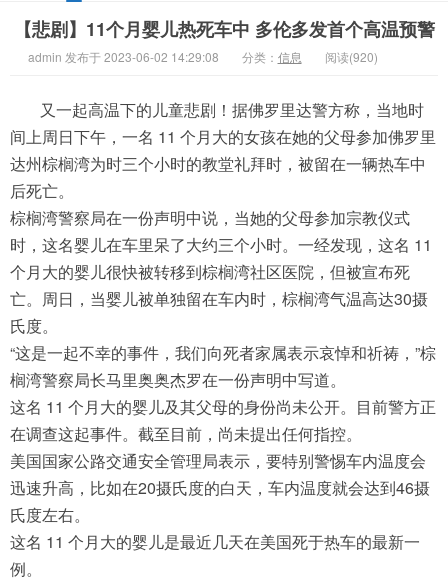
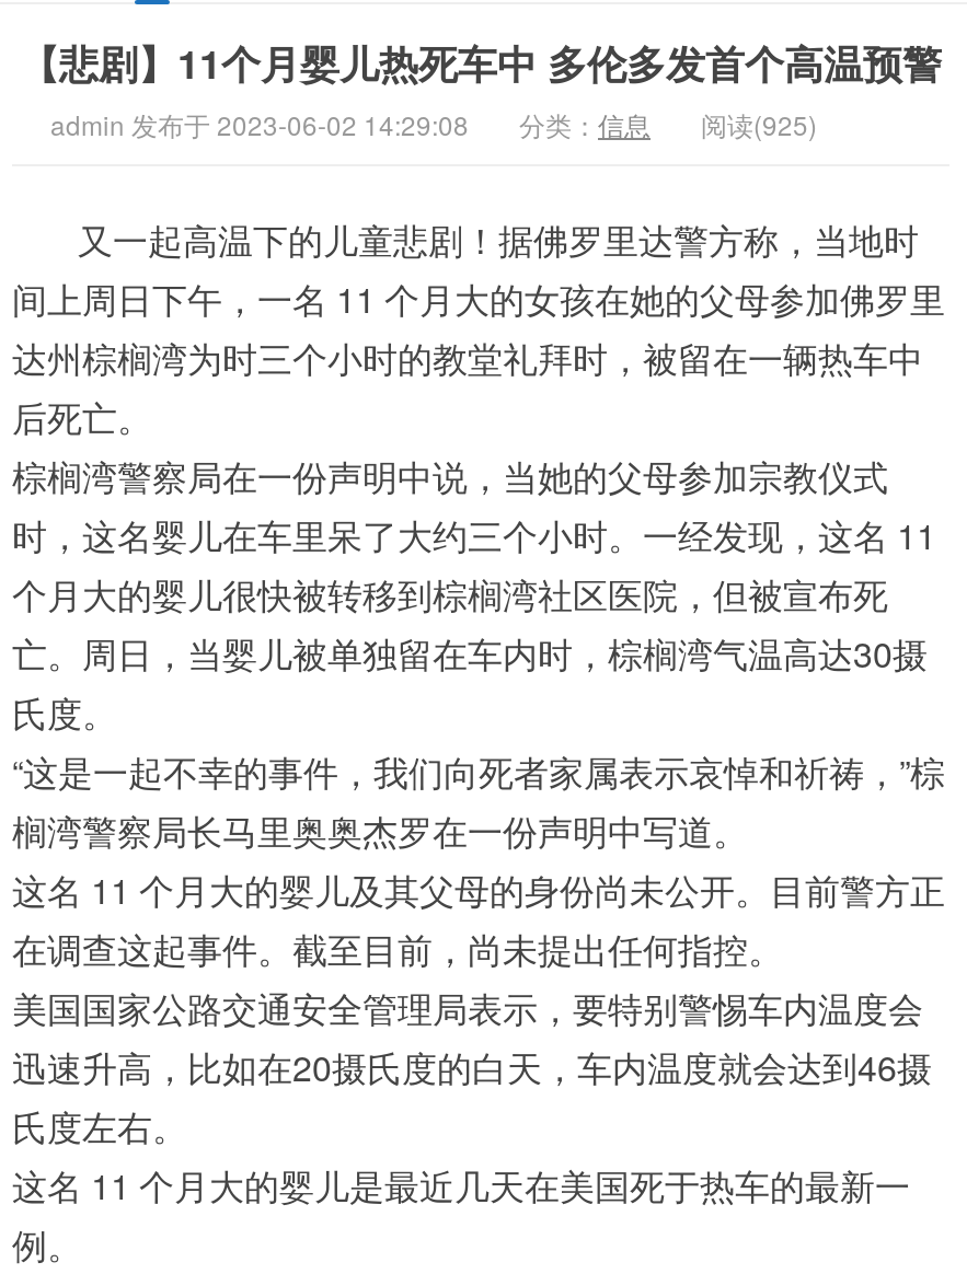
[27,48,377,65] admin 发布于 2023-06-02 14:29:08 分类：信息 阅读(920) -> [50,105,817,142] admin 发布于 2023-06-02 14:29:08 分类：信息 阅读(925)

